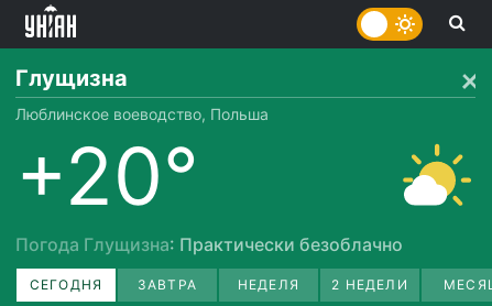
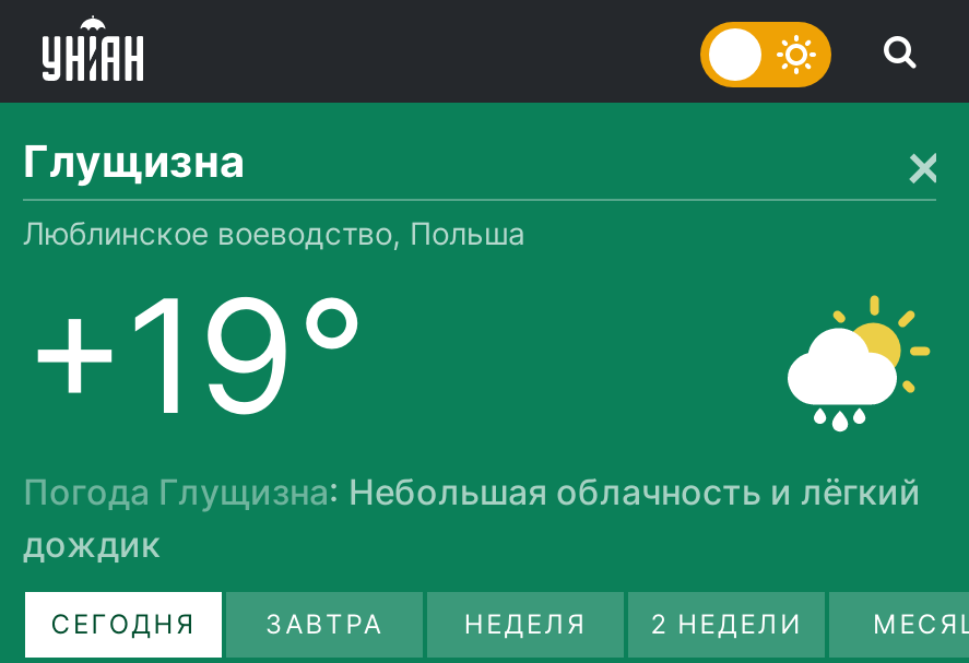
[15,128,472,255] [image] | +20° | Погода Глущизна: Практически безоблачно -> [23,260,932,566] [image] | +19° | Погода Глущизна: Небольшая облачность и лёгкий | дождик

